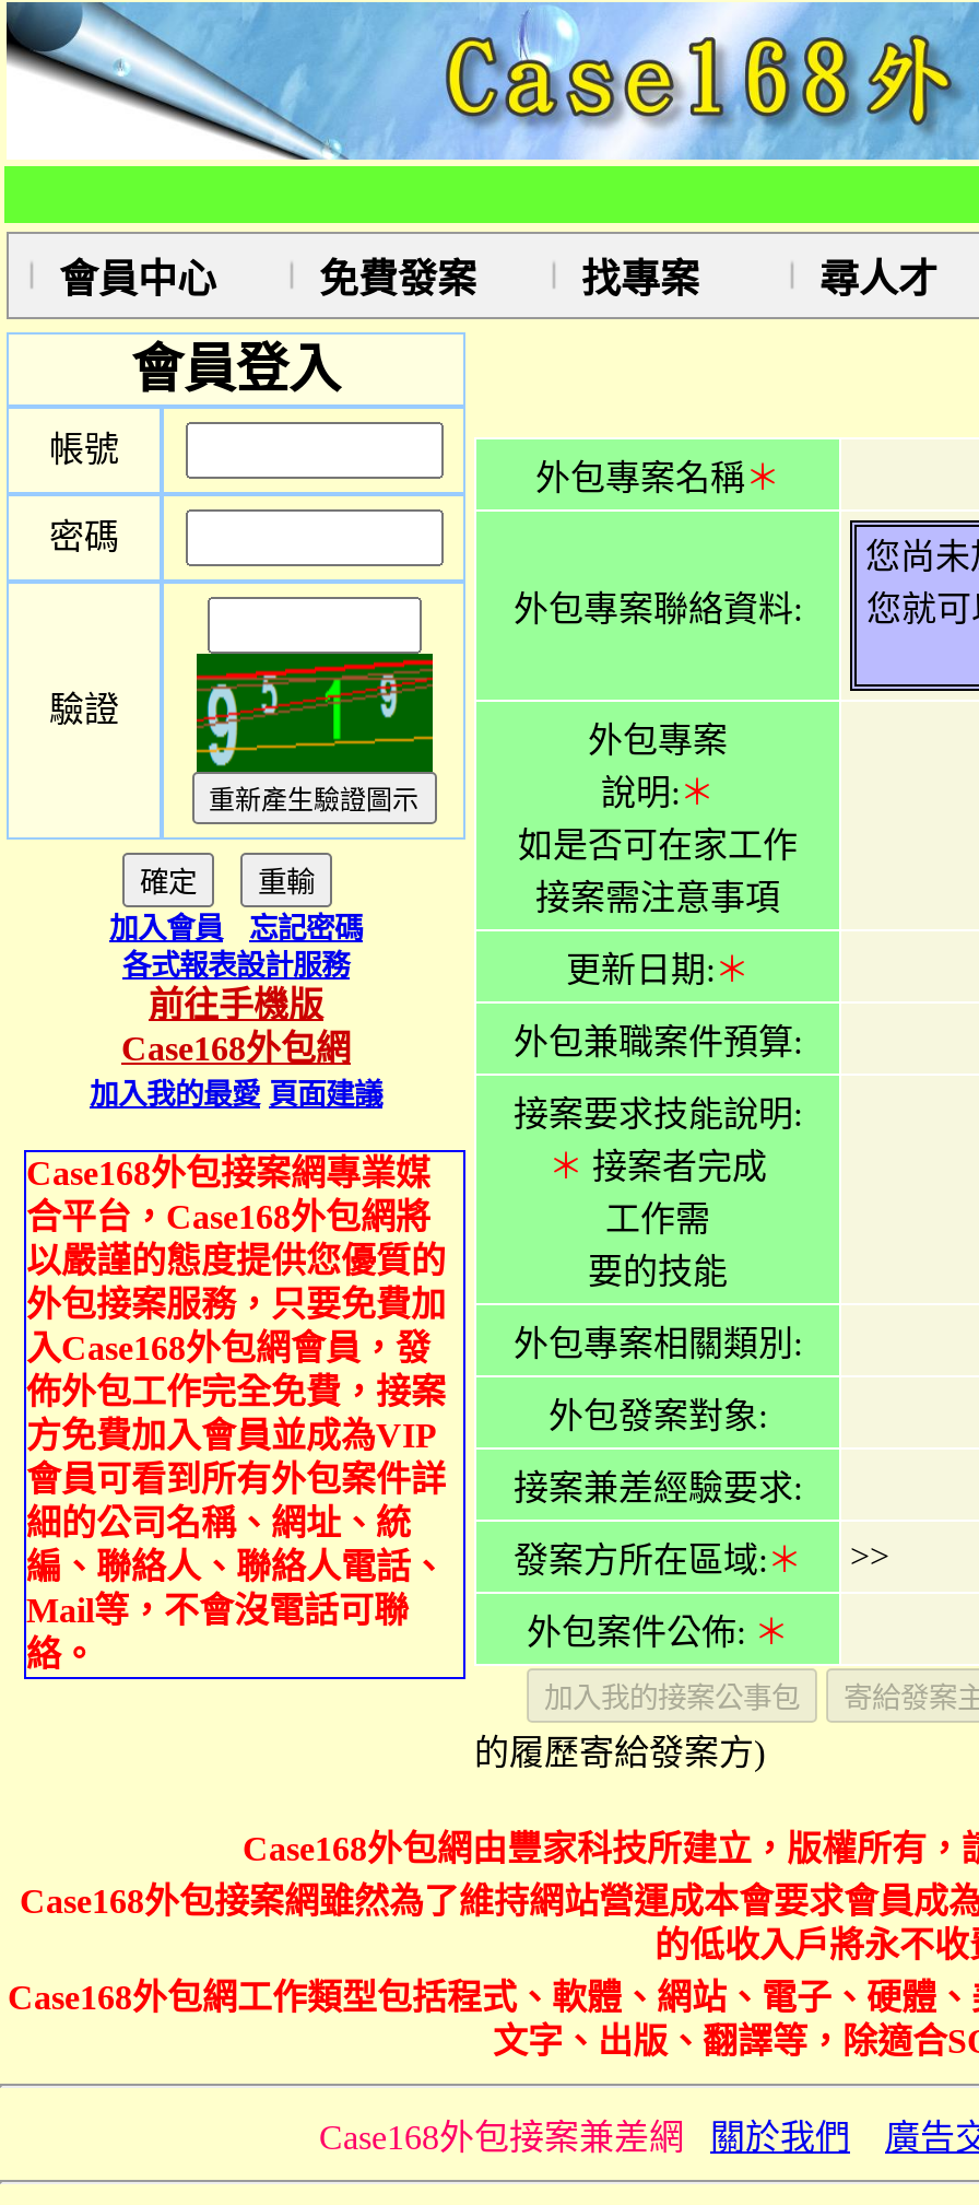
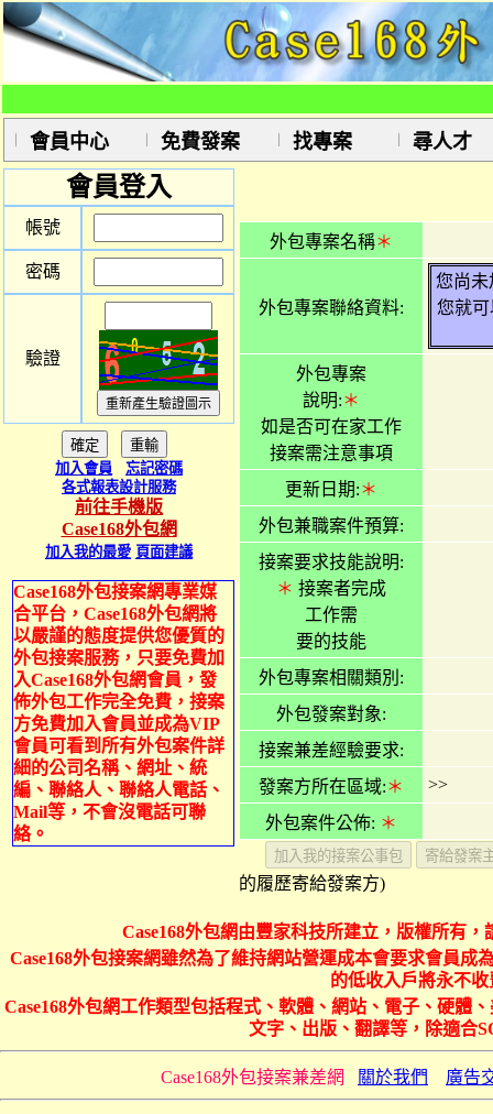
[194,658,435,767] [image] -> [98,332,219,386] [image]

